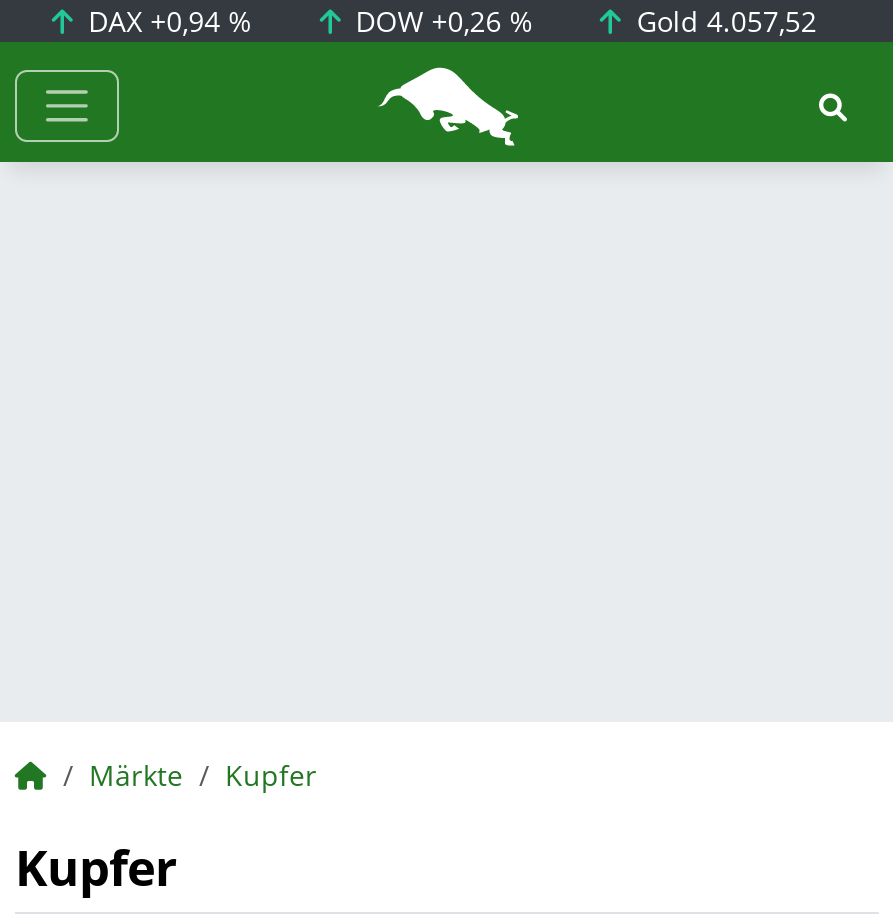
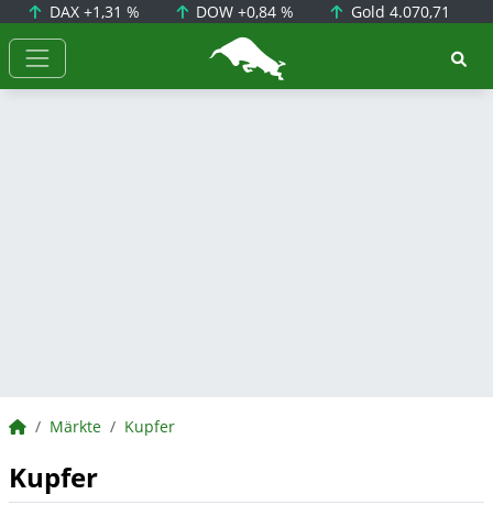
[80,2,252,40] DAX +0,94 % -> [45,1,139,22] DAX +1,31 %
[347,2,533,40] DOW +0,26 % -> [192,1,294,22] DOW +0,84 %
[629,2,817,40] Gold 4.057,52 -> [347,1,450,22] Gold 4.070,71

